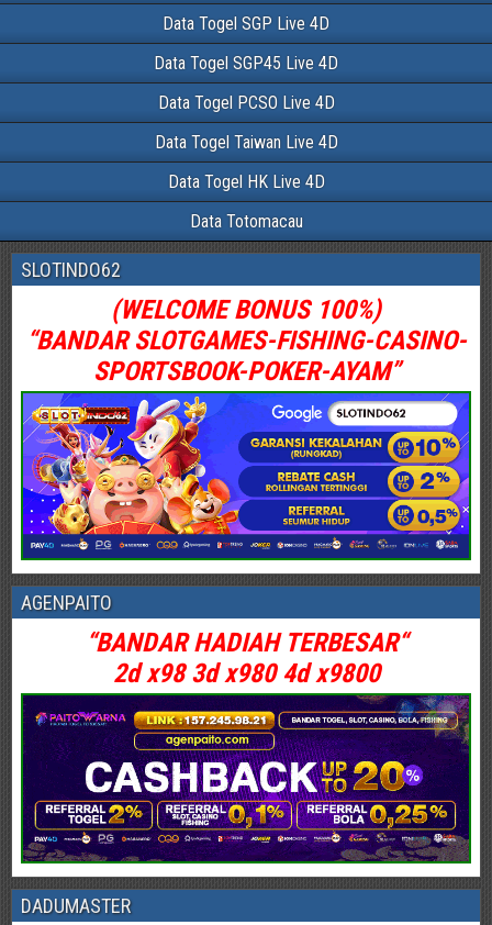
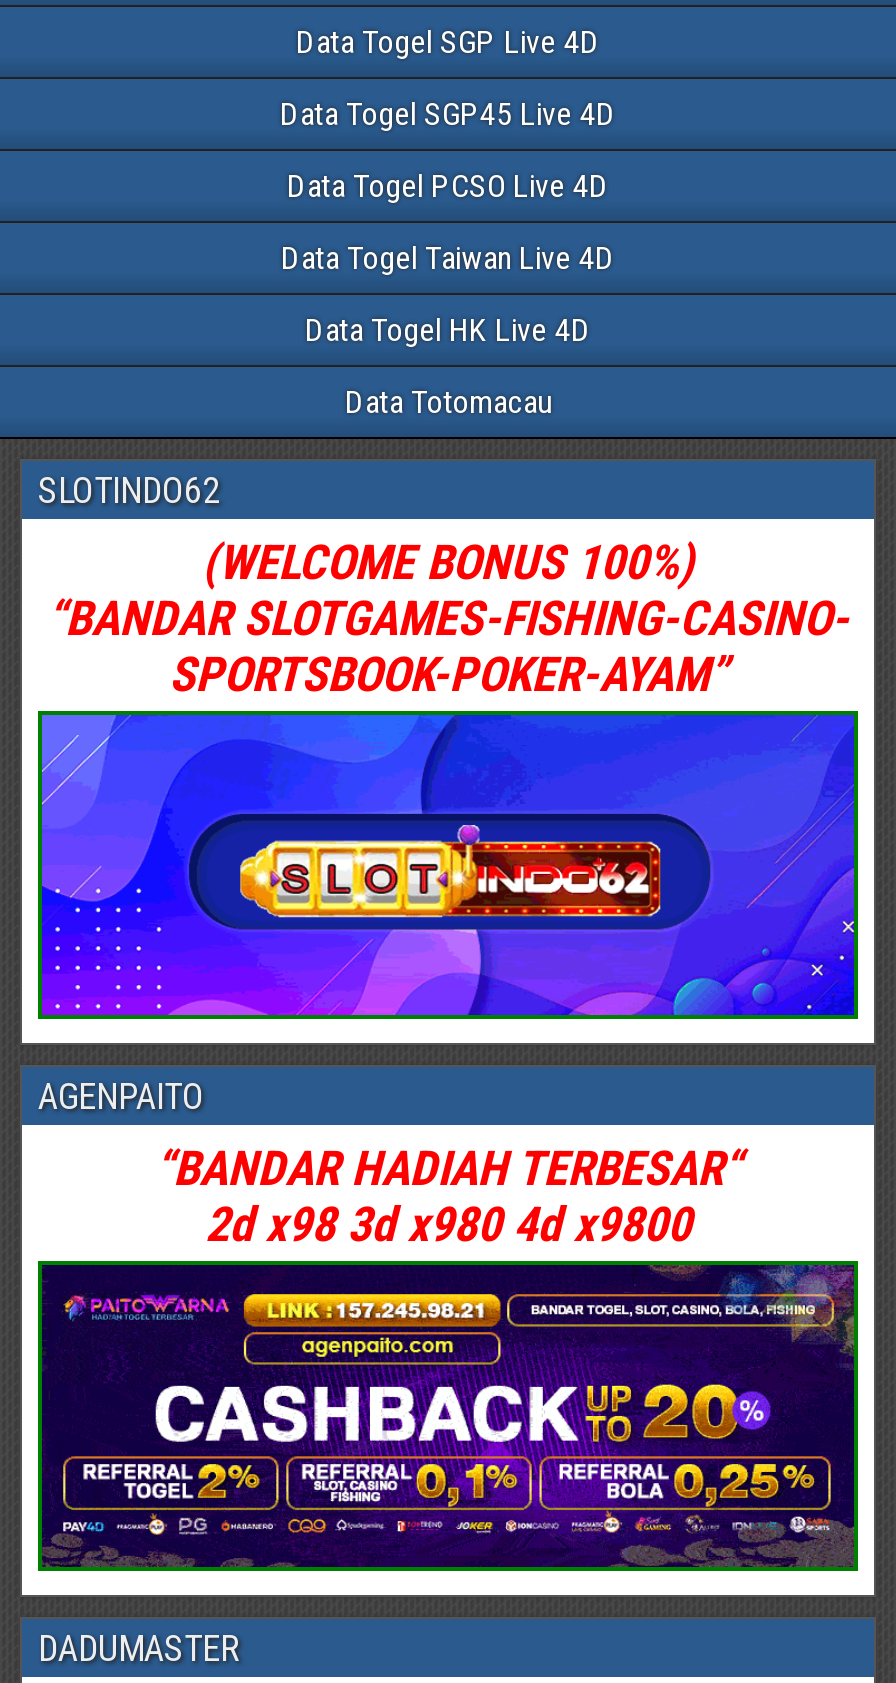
[22,393,470,559] [image] -> [40,715,856,1017] [image]

